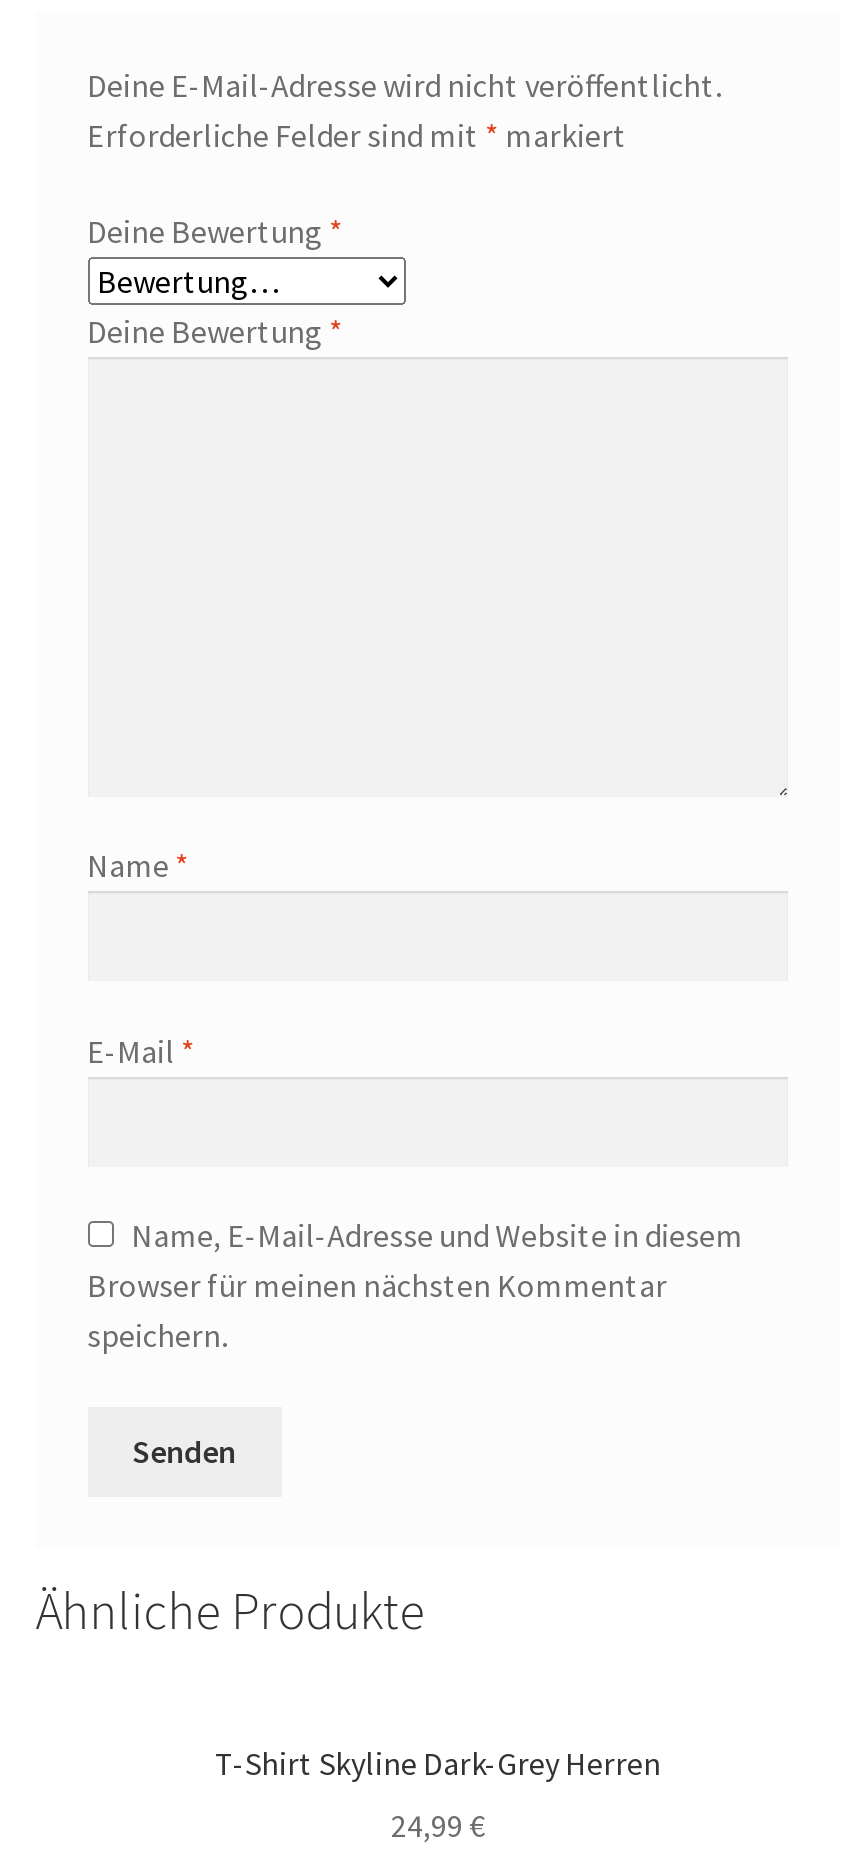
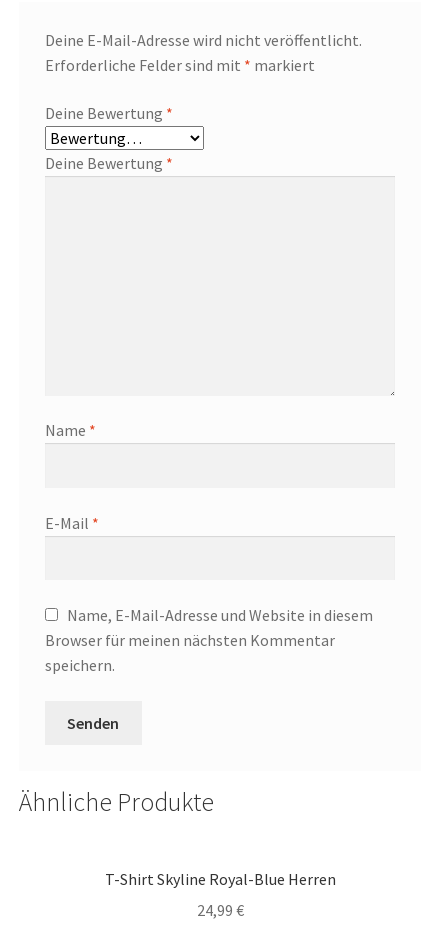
[215,1743,661,1783] T-Shirt Skyline Dark-Grey Herren -> [104,869,335,889] T-Shirt Skyline Royal-Blue Herren

